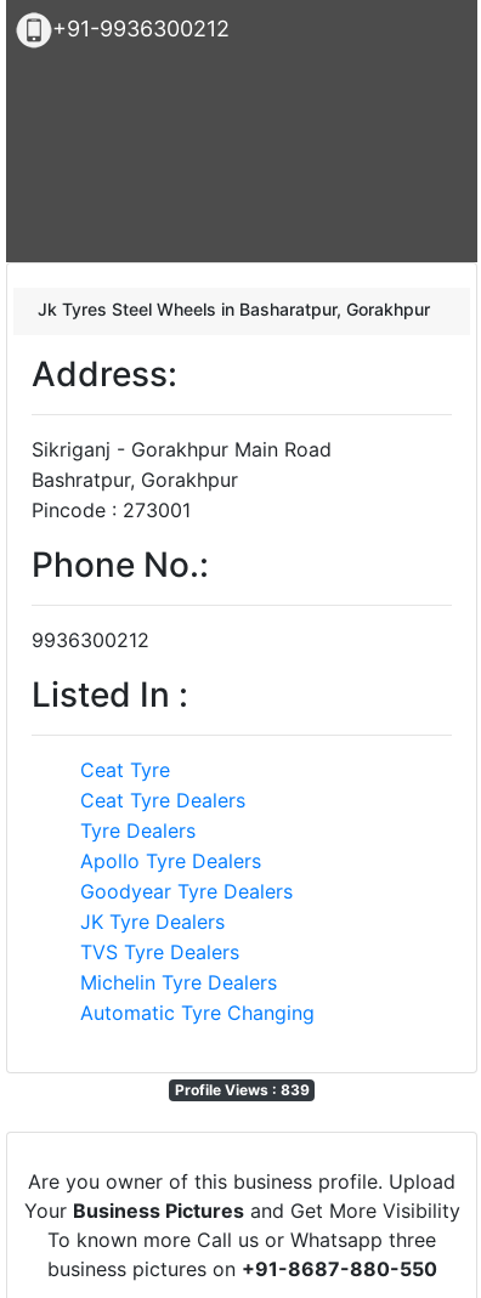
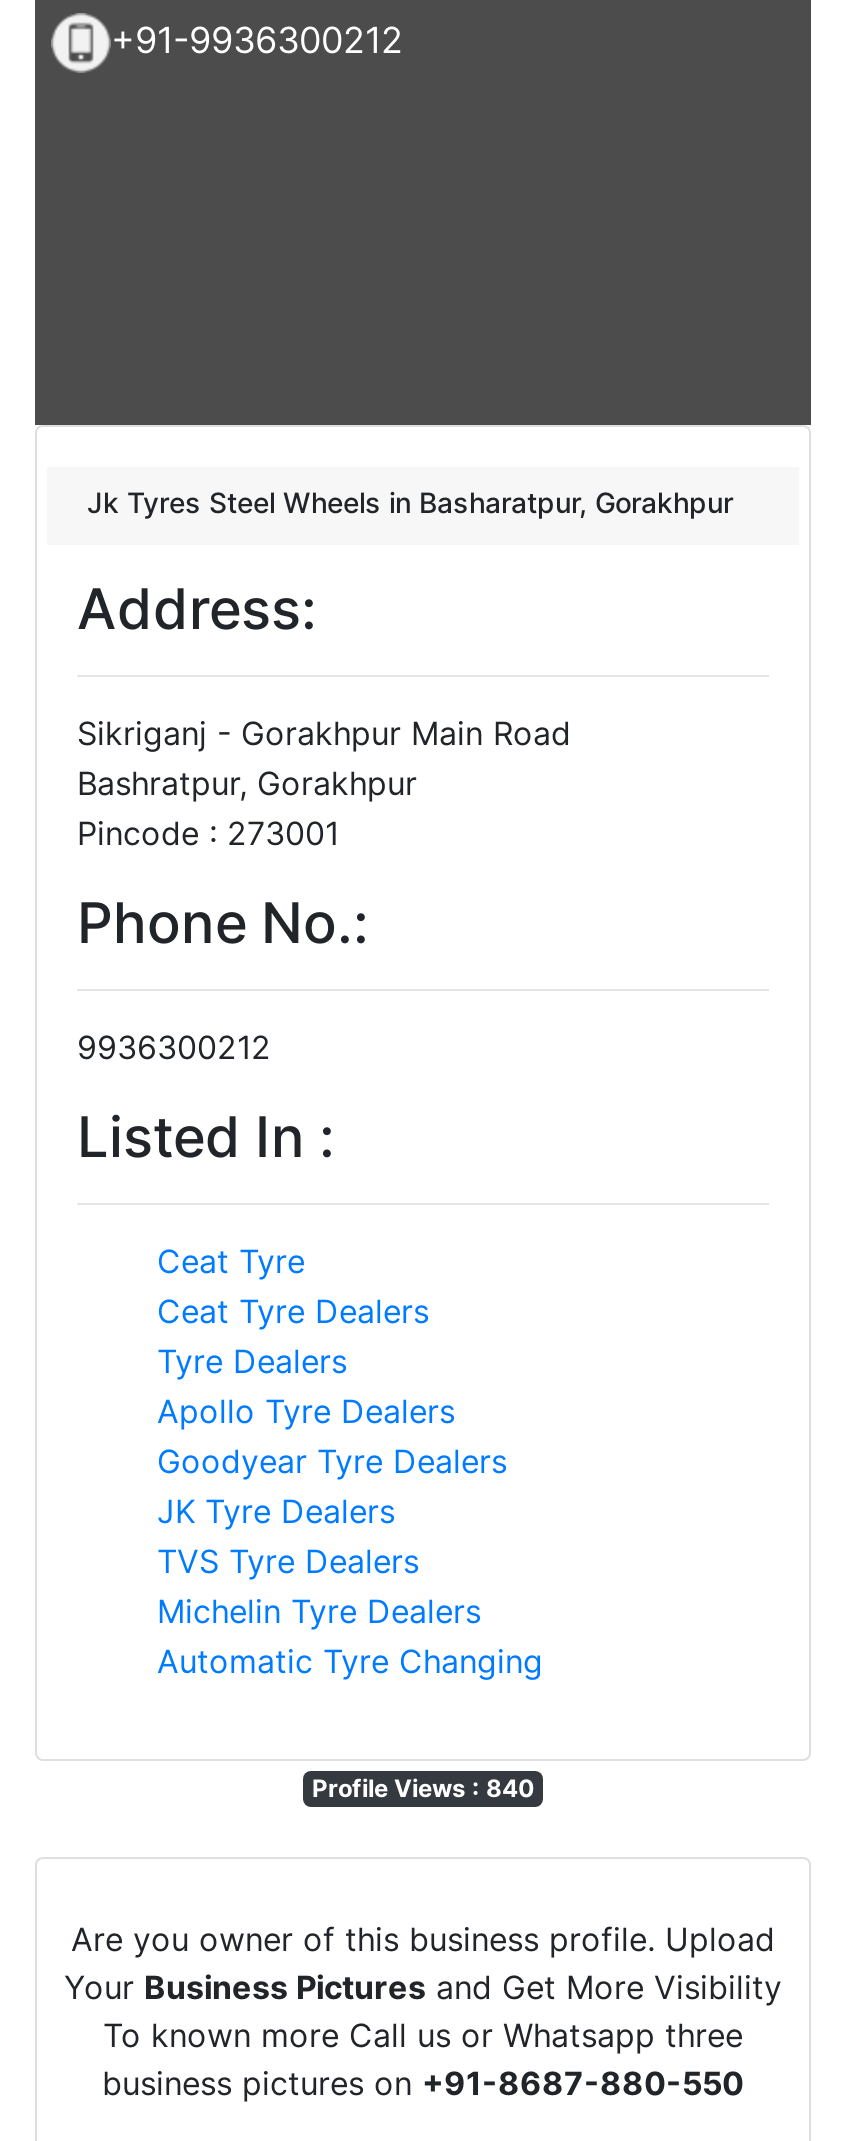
[174,1081,309,1099] Profile Views : 839 -> [312,1773,534,1803] Profile Views : 840

